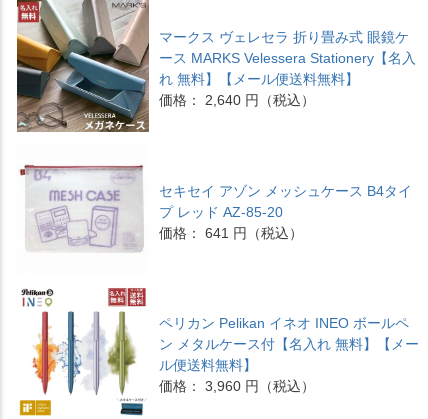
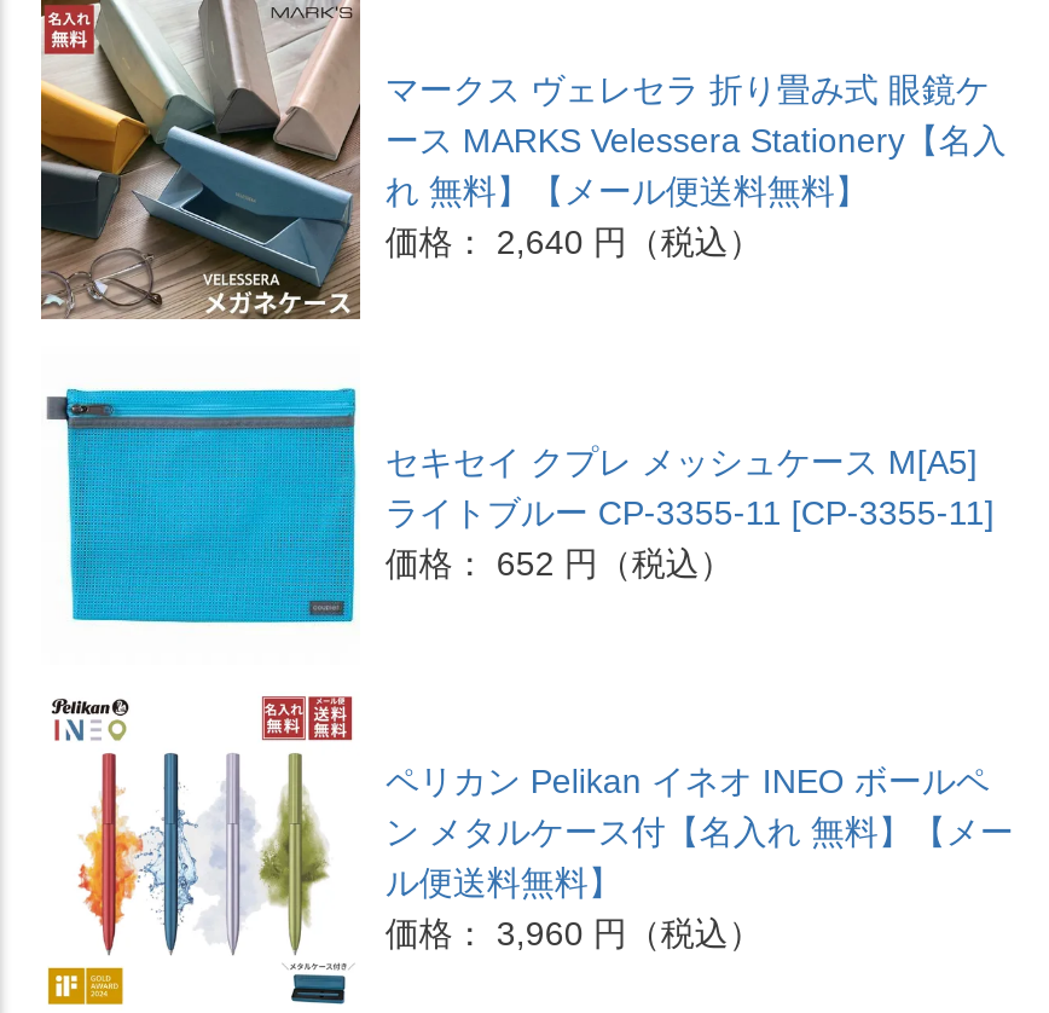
[19,160,412,258] [image] | セキセイ アゾン メッシュケース B4タイ | プ レッド AZ-85-20 | 価格： 641 円（税込） -> [46,384,994,626] [image] | セキセイ クプレ メッシュケース M[A5] | ライトブルー CP-3355-11 [CP-3355-11] | 価格： 652 円（税込）

